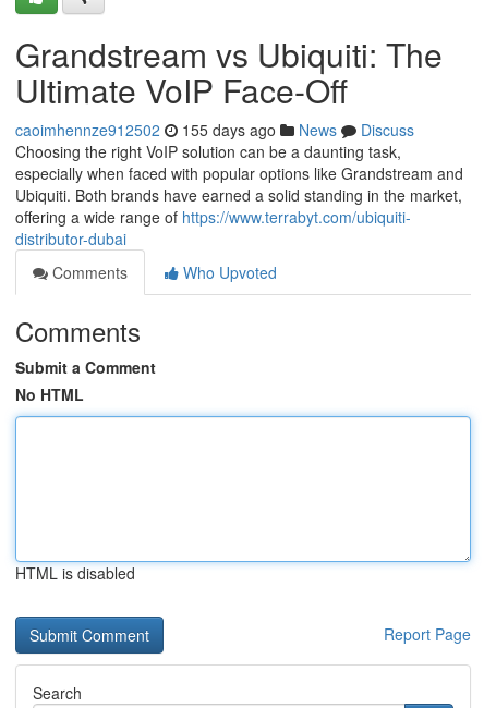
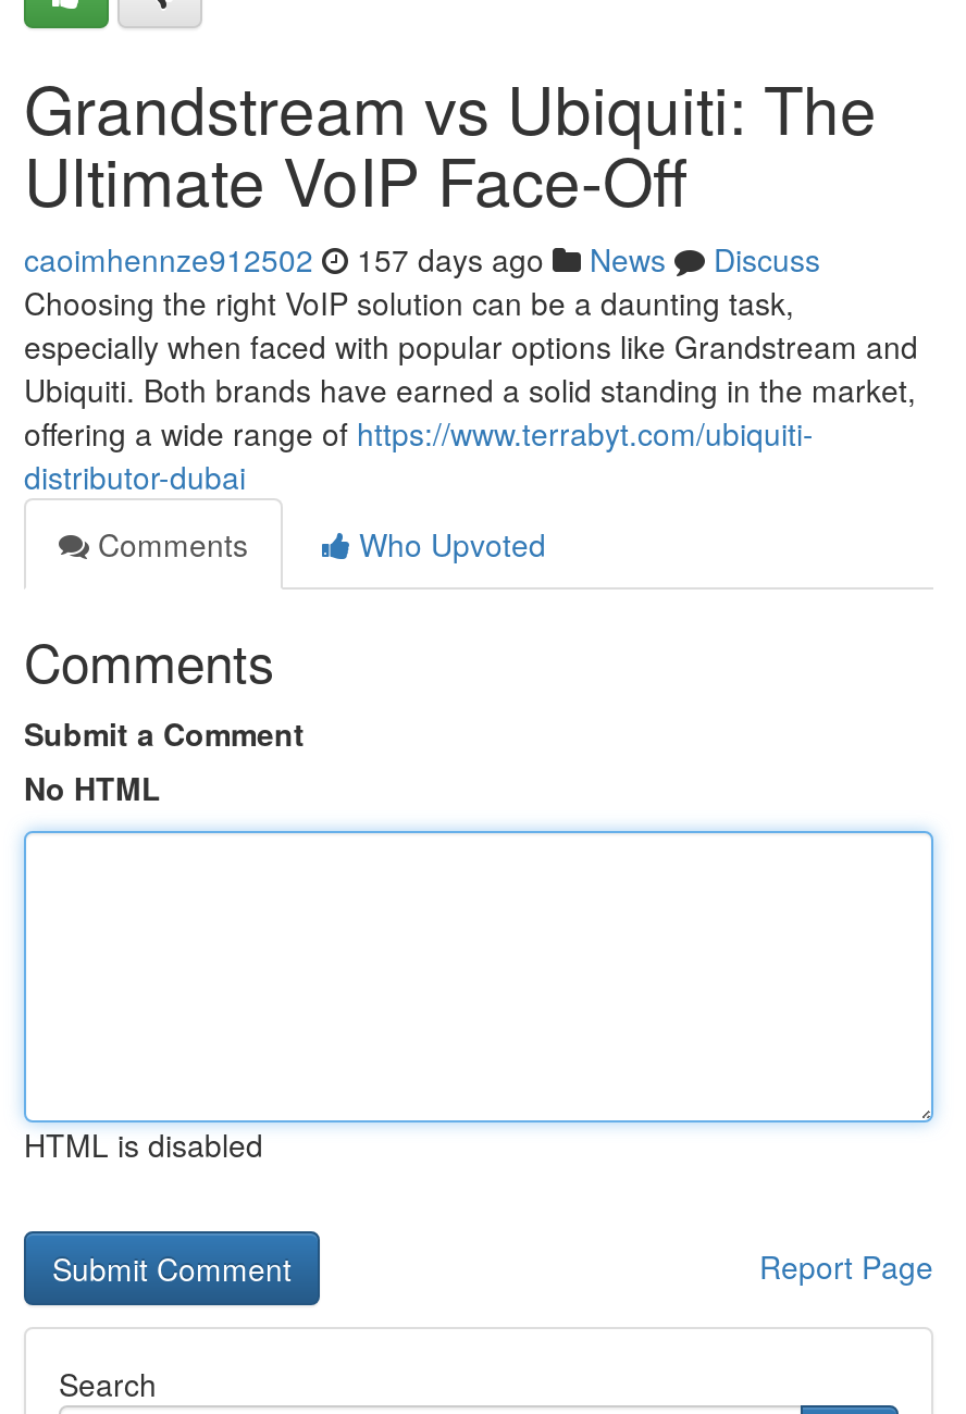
[15,119,414,141] caoimhennze912502 155 days ago News Discuss -> [24,237,820,281] caoimhennze912502 157 days ago News Discuss

